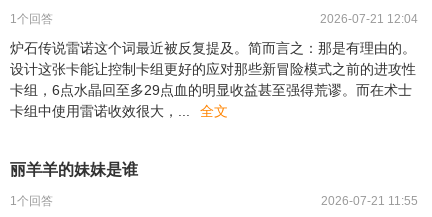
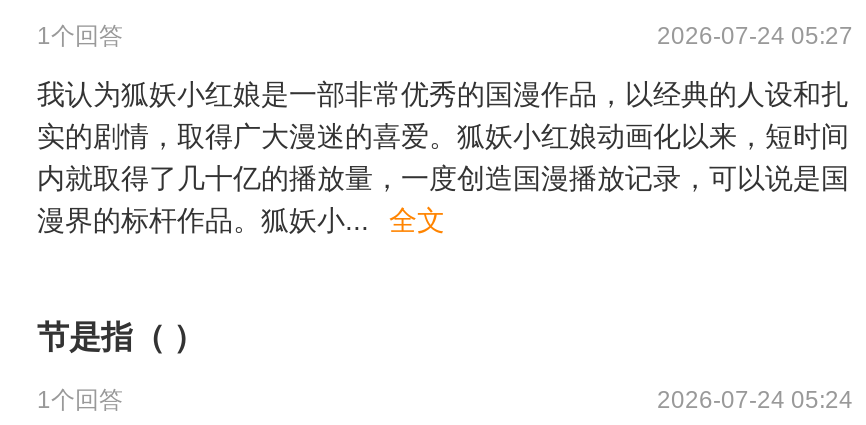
[320,12,418,26] 2026-07-21 12:04 -> [657,22,853,50] 2026-07-24 05:27
[10,40,416,119] 炉石传说雷诺这个词最近被反复提及。简而言之：那是有理由的。 | 设计这张卡能让控制卡组更好的应对那些新冒险模式之前的进攻性 | 卡组，6点水晶回至多29点血的明显收益甚至强得荒谬。而在术士 | 卡组中使用雷诺收效很大，... -> [37,78,849,236] 我认为狐妖小红娘是一部非常优秀的国漫作品，以经典的人设和扎 | 实的剧情，取得广大漫迷的喜爱。狐妖小红娘动画化以来，短时间 | 内就取得了几十亿的播放量，一度创造国漫播放记录，可以说是国 | 漫界的标杆作品。狐妖小...
[10,161,138,178] 丽羊羊的妹妹是谁 -> [37,320,205,354] 节是指（ ）
[321,194,418,208] 2026-07-21 11:55 -> [657,386,853,414] 2026-07-24 05:24

